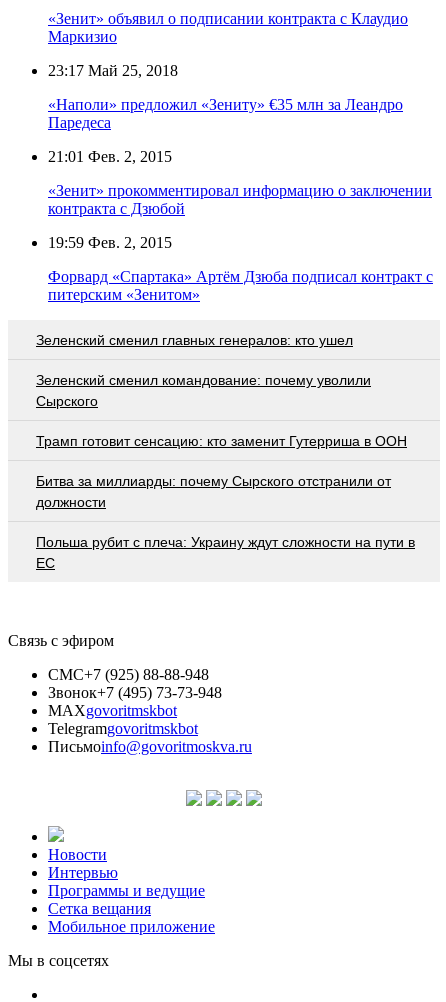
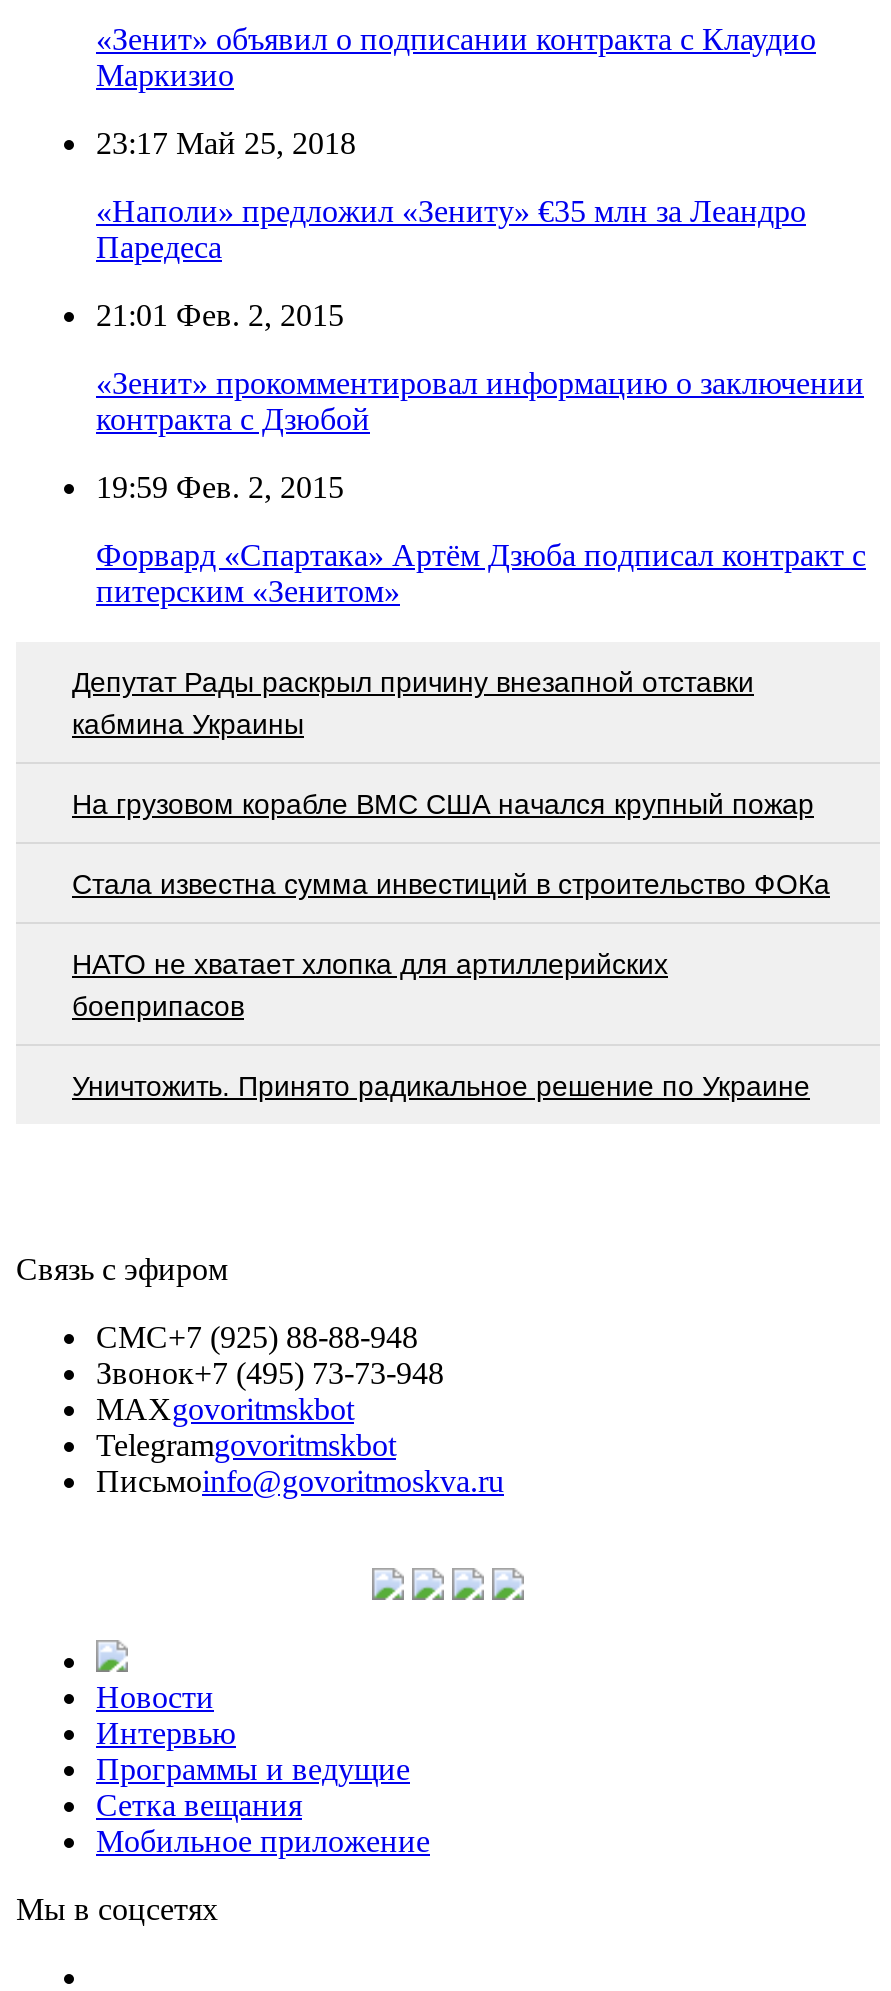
[36,332,353,348] Зеленский сменил главных генералов: кто ушел -> [72,665,754,739] Депутат Рады раскрыл причину внезапной отставки | кабмина Украины
[36,372,371,409] Зеленский сменил командование: почему уволили | Сырского -> [72,787,814,819] На грузовом корабле ВМС США начался крупный пожар
[36,433,407,449] Трамп готовит сенсацию: кто заменит Гутерриша в ООН -> [72,867,830,899] Стала известна сумма инвестиций в строительство ФОКа
[36,473,391,510] Битва за миллиарды: почему Сырского отстранили от | должности -> [72,947,668,1021] НАТО не хватает хлопка для артиллерийских | боеприпасов
[36,534,415,571] Польша рубит с плеча: Украину ждут сложности на пути в | ЕС -> [72,1069,810,1101] Уничтожить. Принято радикальное решение по Украине

